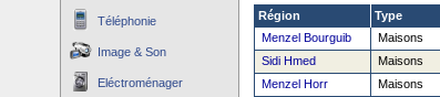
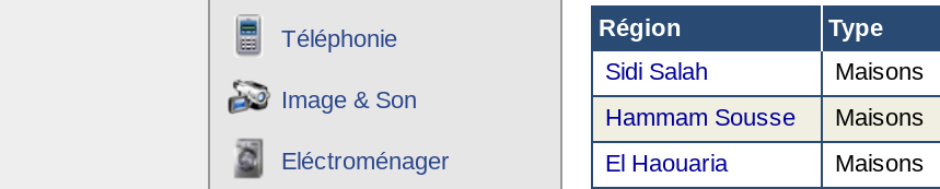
[261,31,351,44] Menzel Bourguib -> [605,58,708,84] Sidi Salah
[261,54,315,67] Sidi Hmed -> [605,104,796,130] Hammam Sousse
[261,77,328,90] Menzel Horr -> [605,150,728,176] El Haouaria

